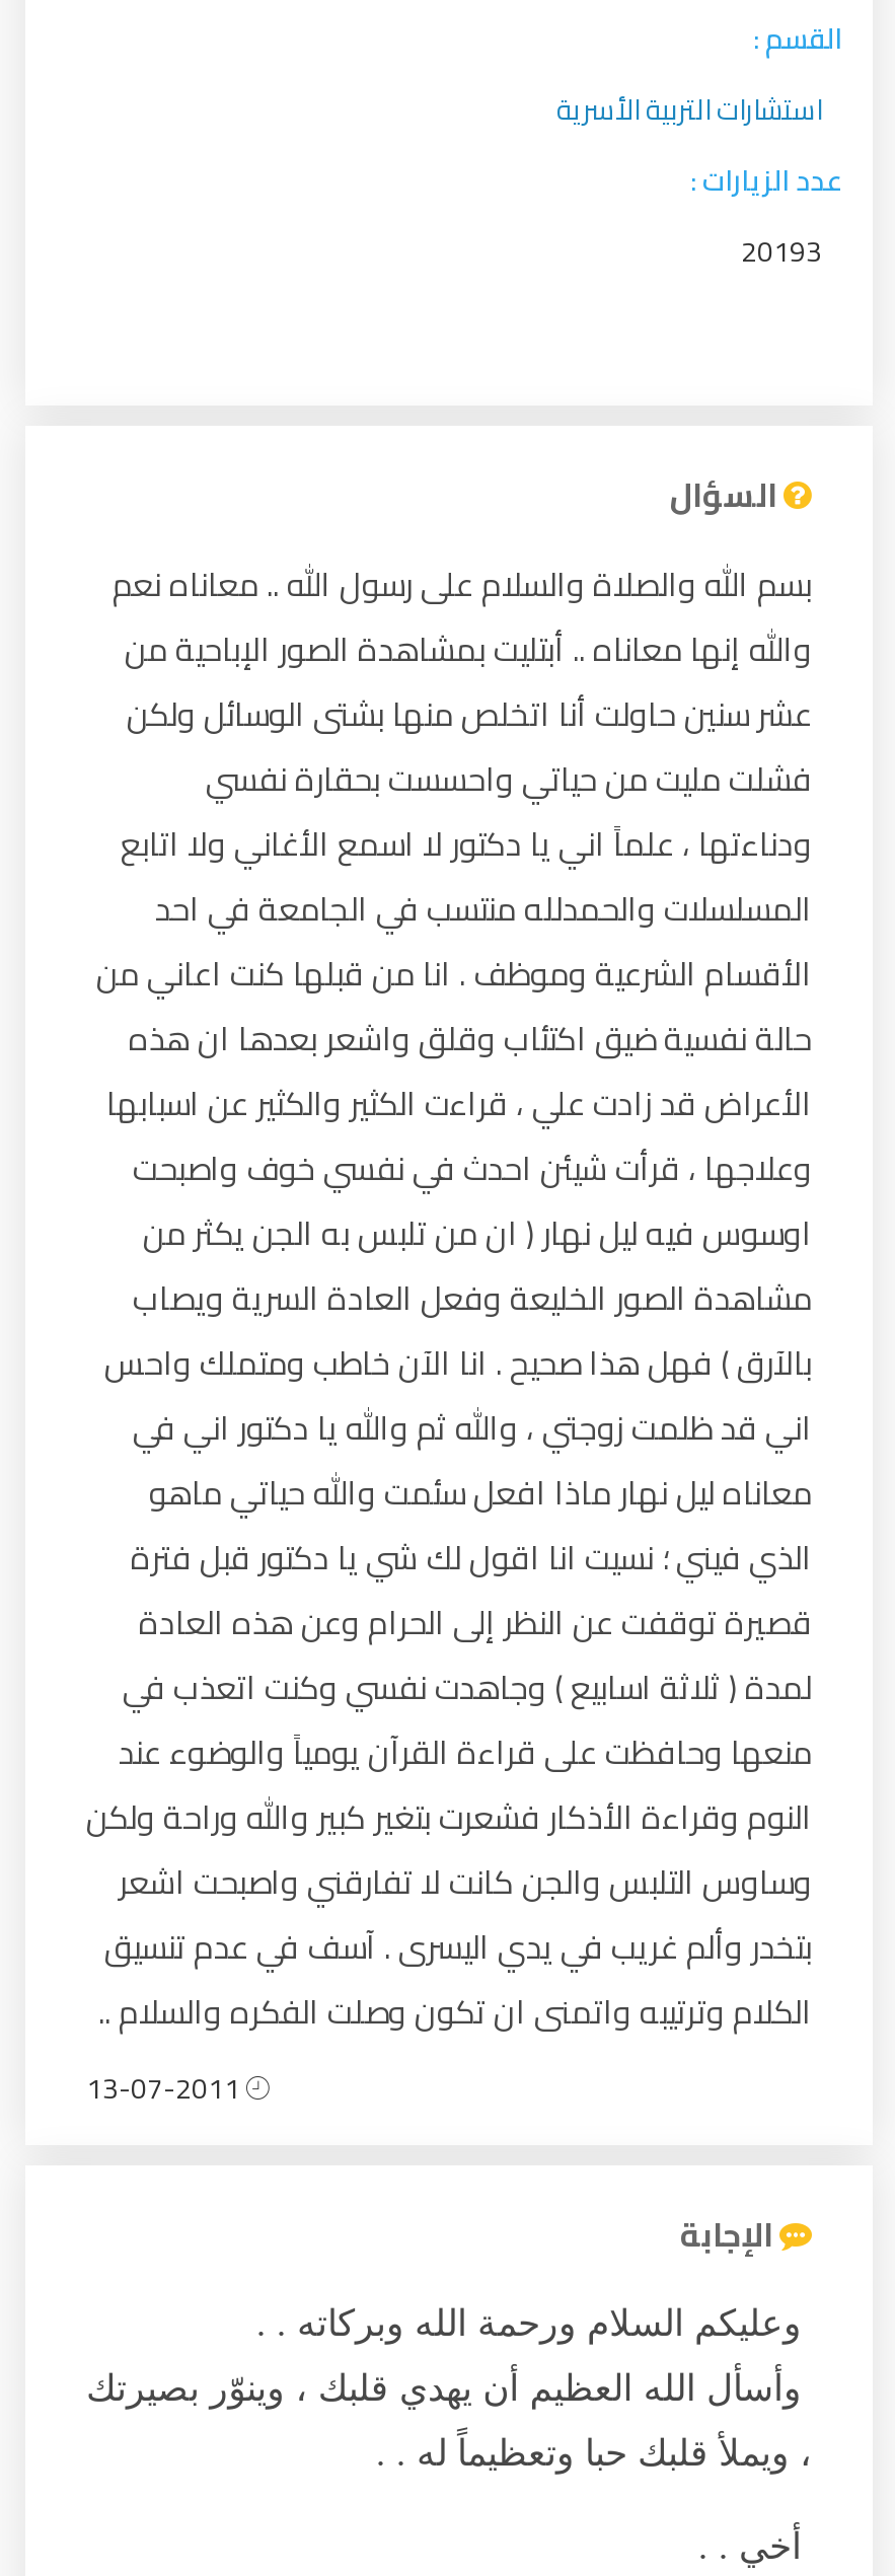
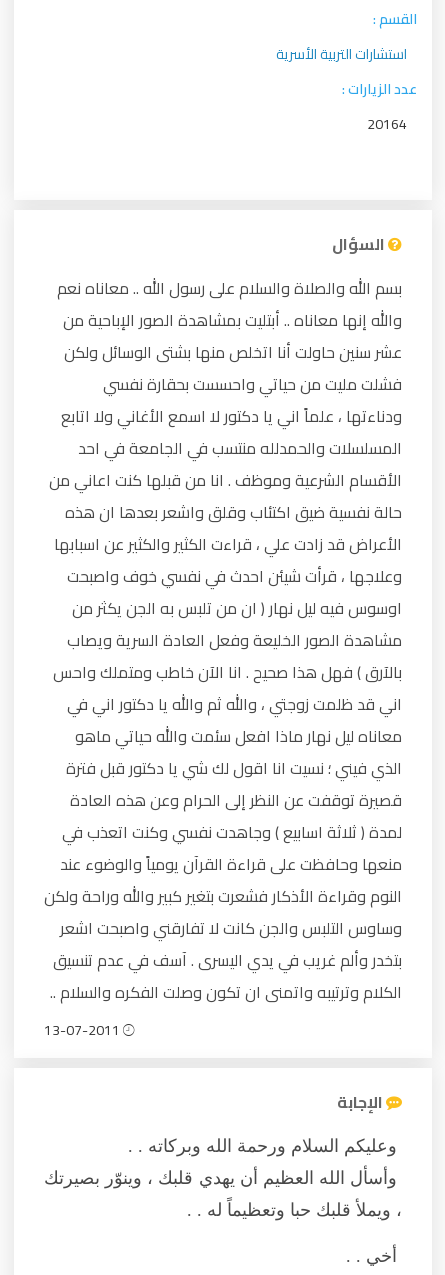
[741,225,822,278] 20193 -> [367,111,407,137] 20164

